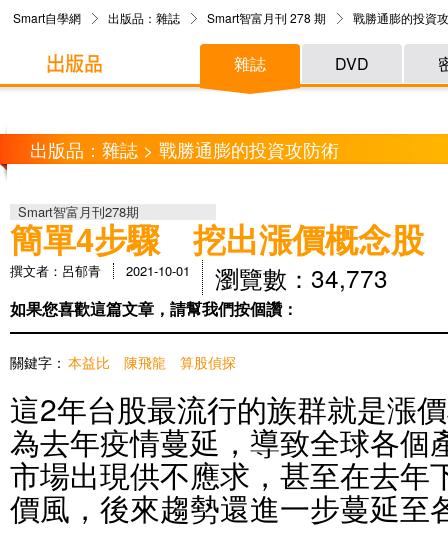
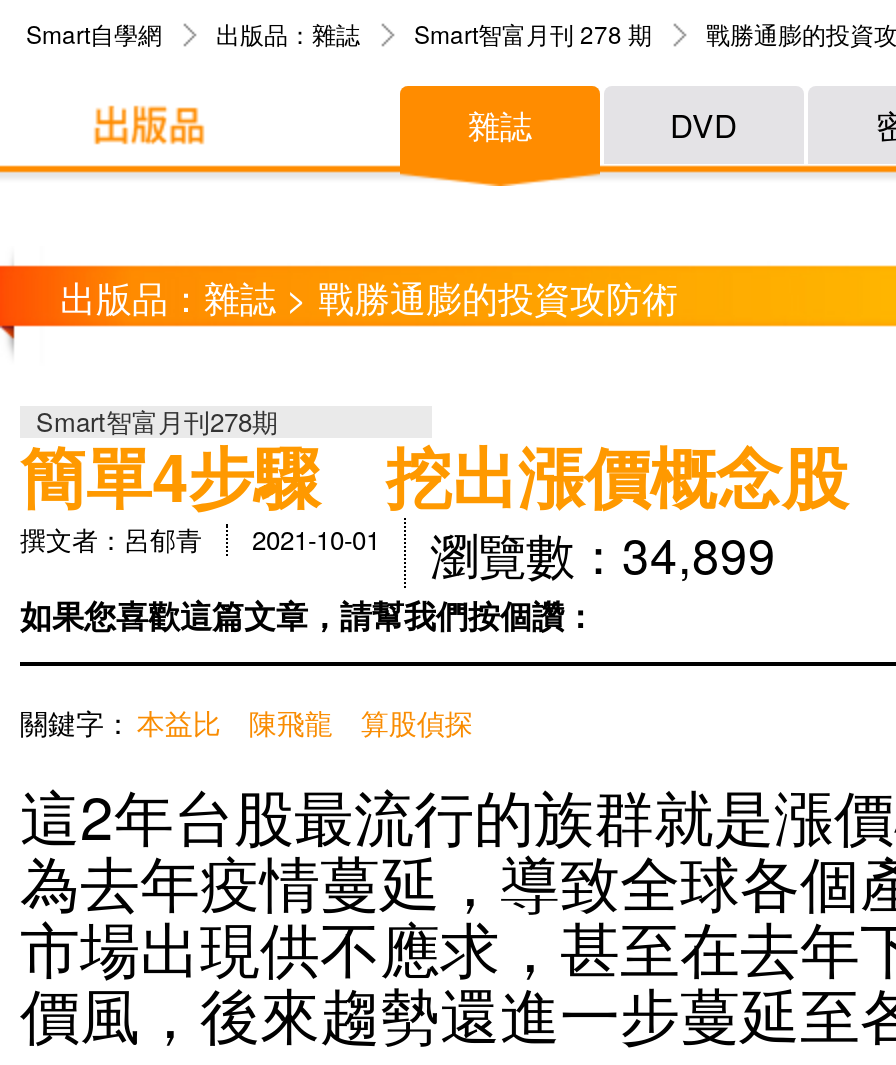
[10,260,388,295] 撰文者：呂郁青 2021-10-01 瀏覽數：34,773 -> [20,518,776,588] 撰文者：呂郁青 2021-10-01 瀏覽數：34,899

